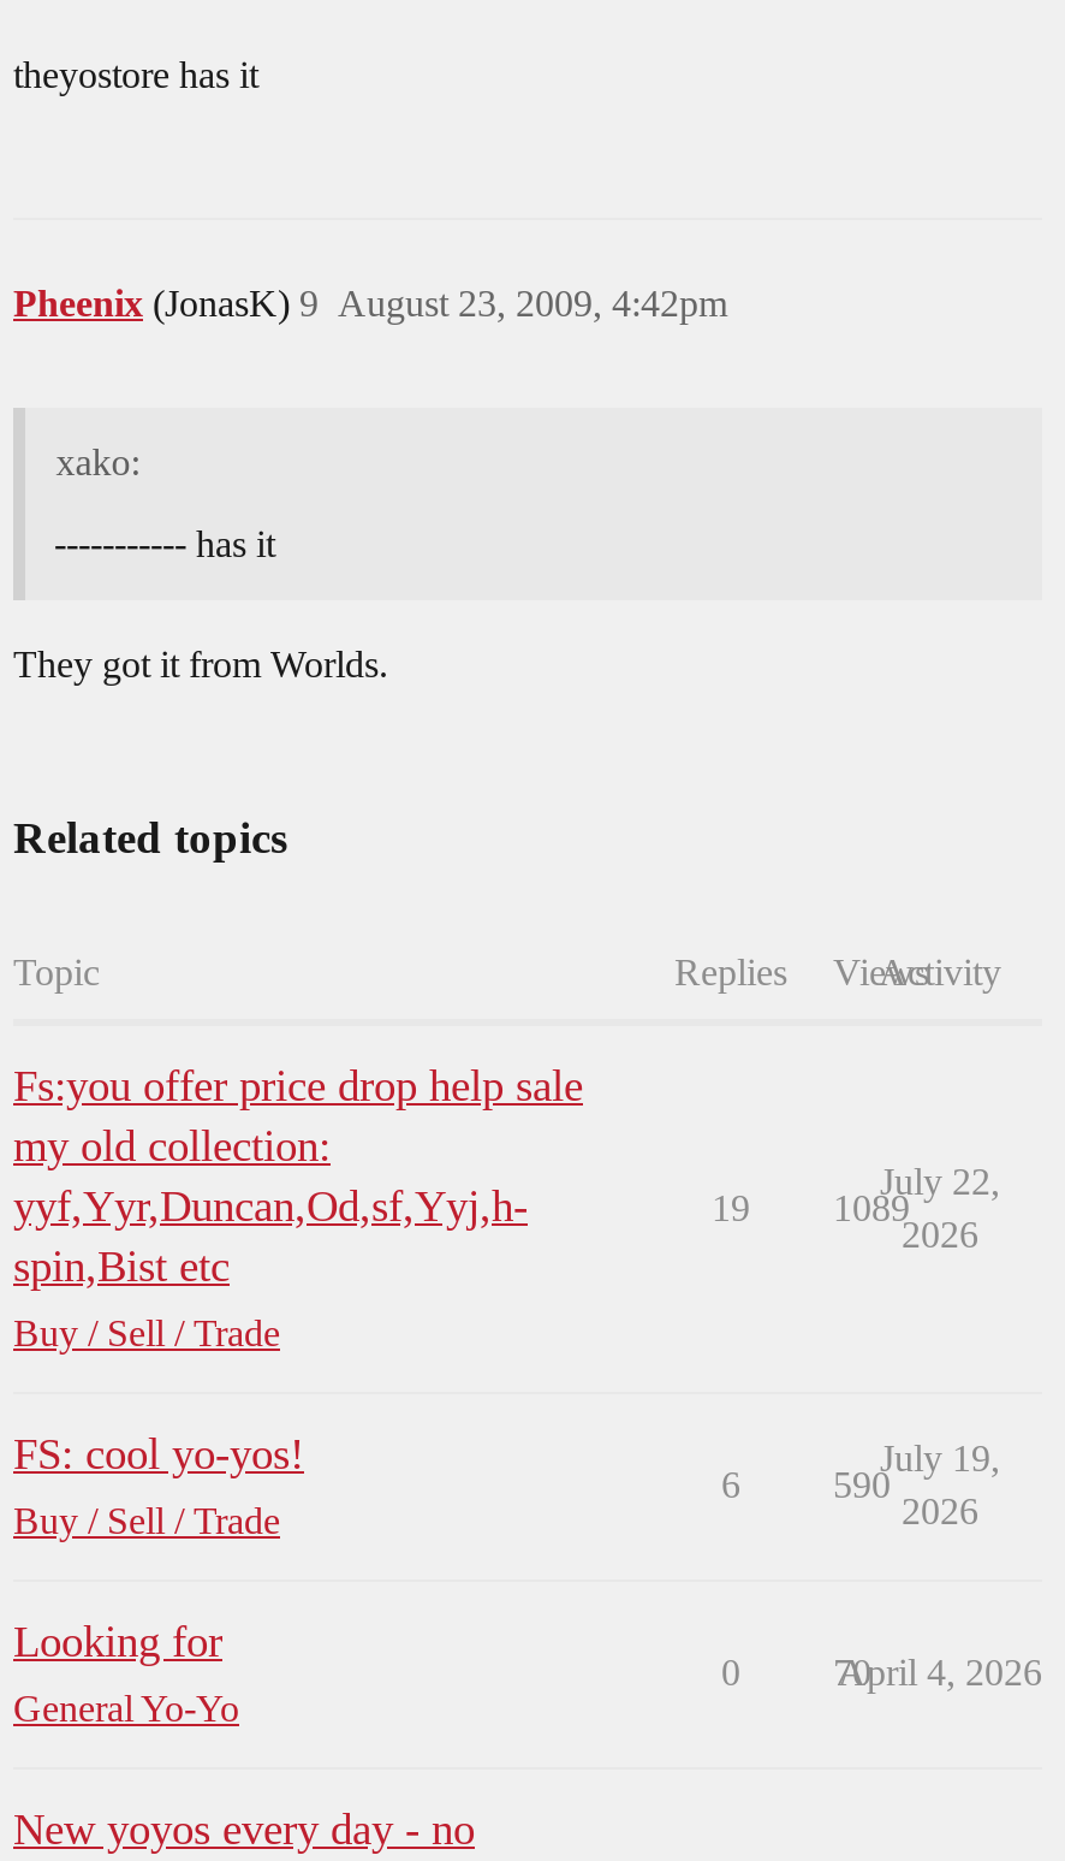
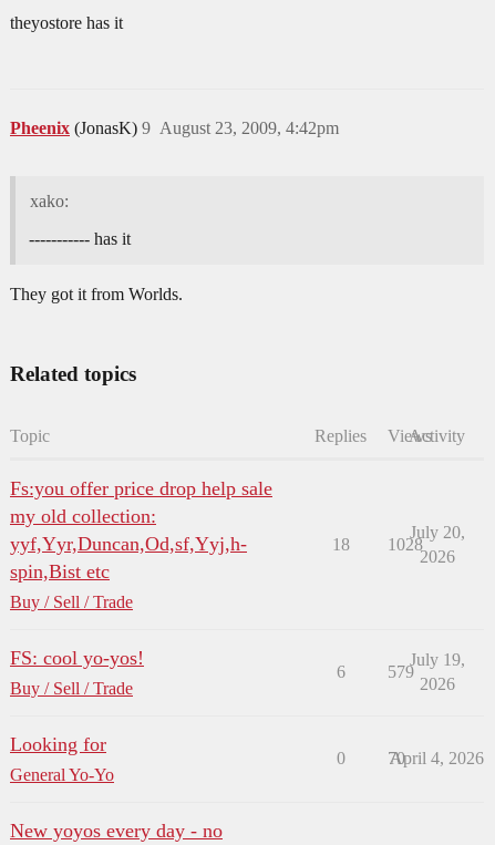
[880,1162,1000,1203] July 22, -> [409,523,465,542] July 20,
[712,1188,750,1229] 19 -> [332,535,349,554] 18
[833,1188,910,1229] 1089 -> [388,535,423,554] 1028
[833,1465,891,1506] 590 -> [388,663,414,682] 579

